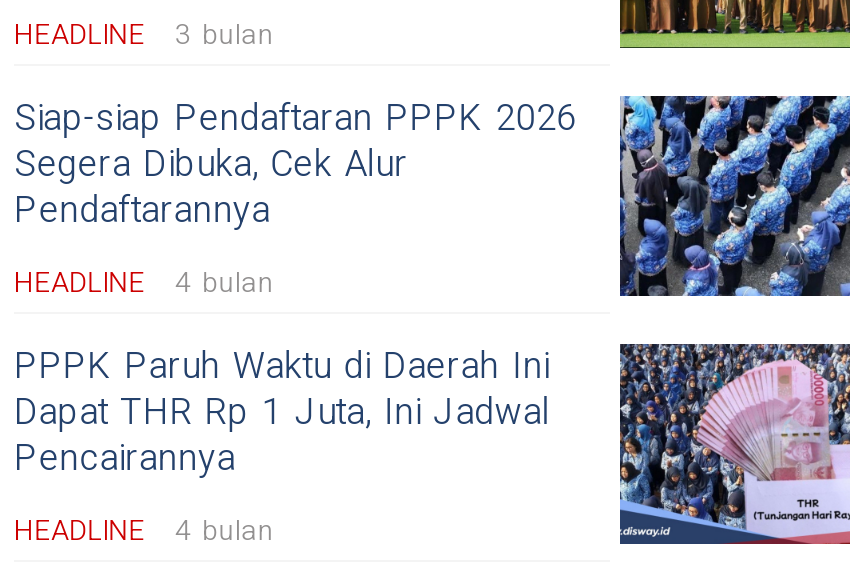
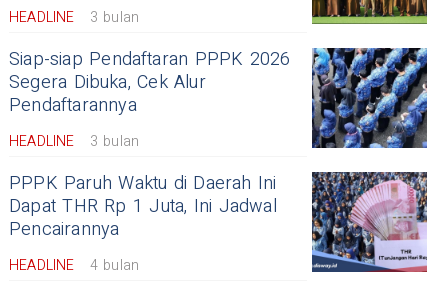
[14,263,274,305] HEADLINE 4 bulan -> [9,131,139,152] HEADLINE 3 bulan

